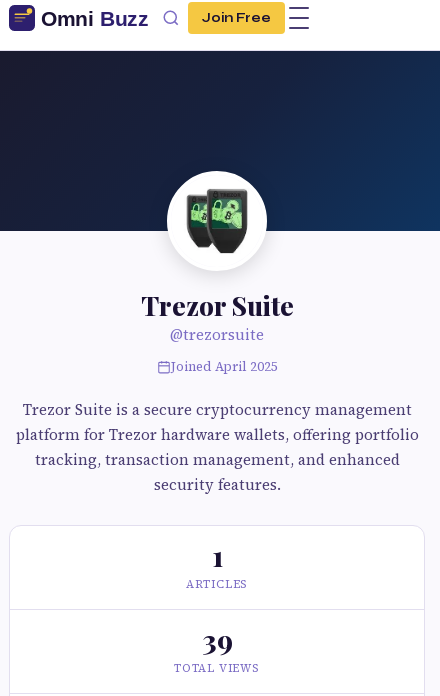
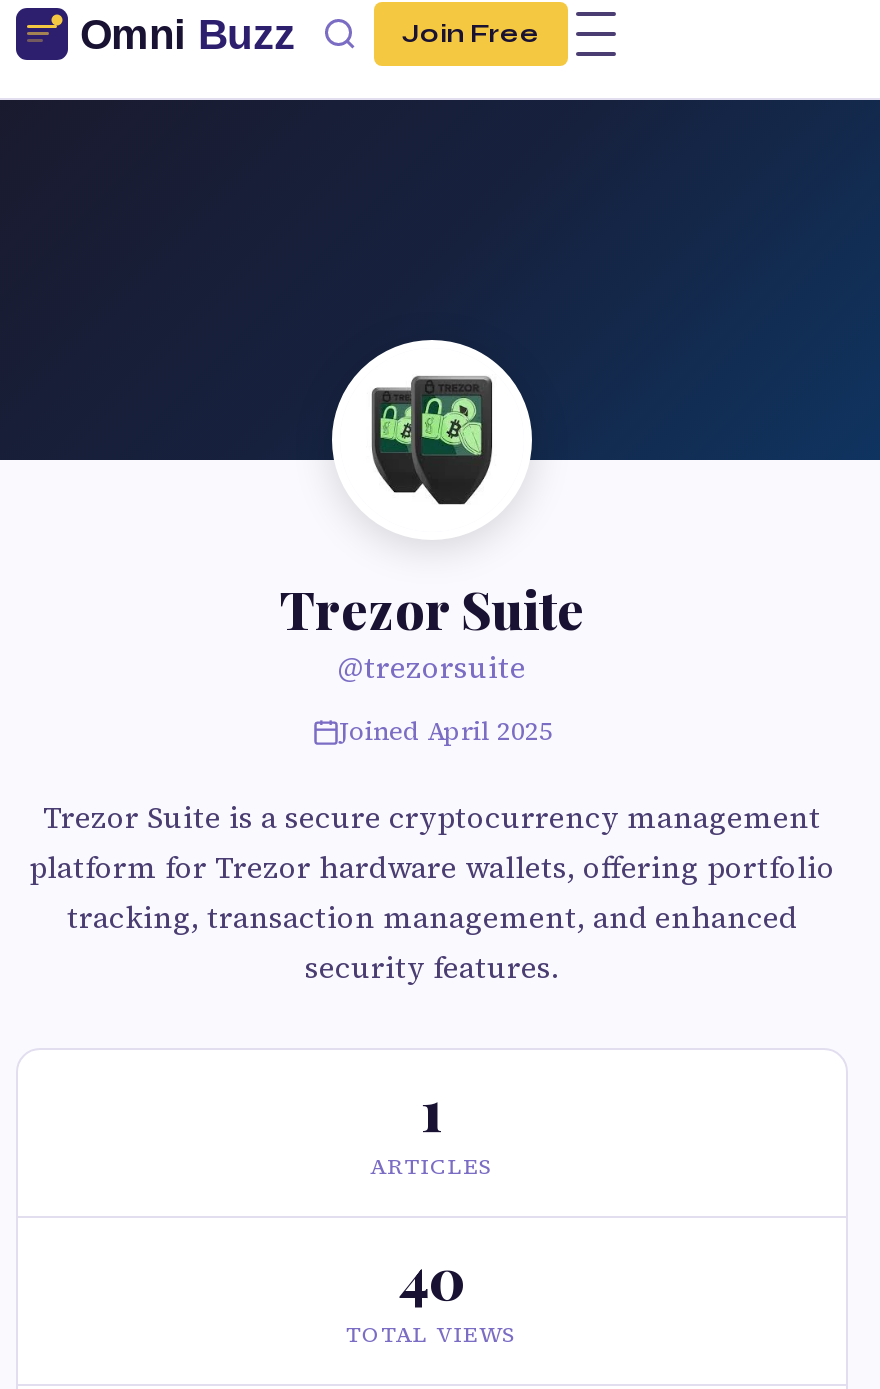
[201,621,232,658] 39 -> [399,1240,465,1314] 40

